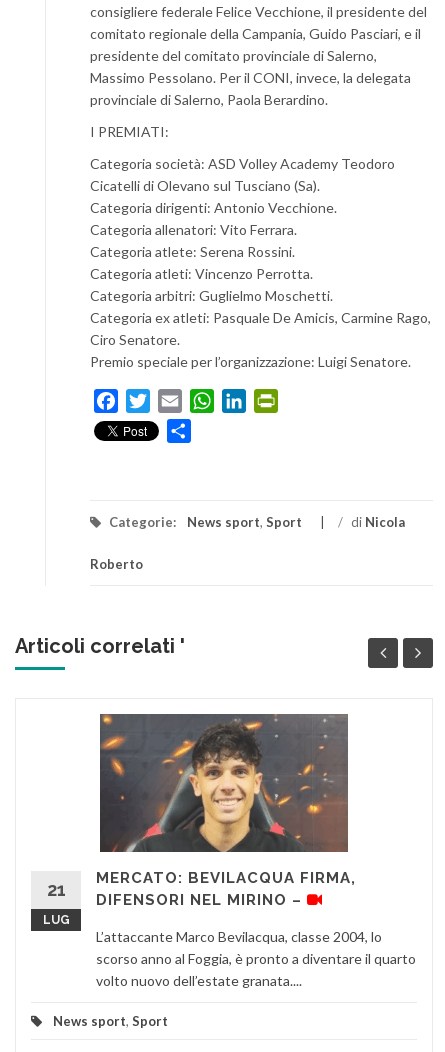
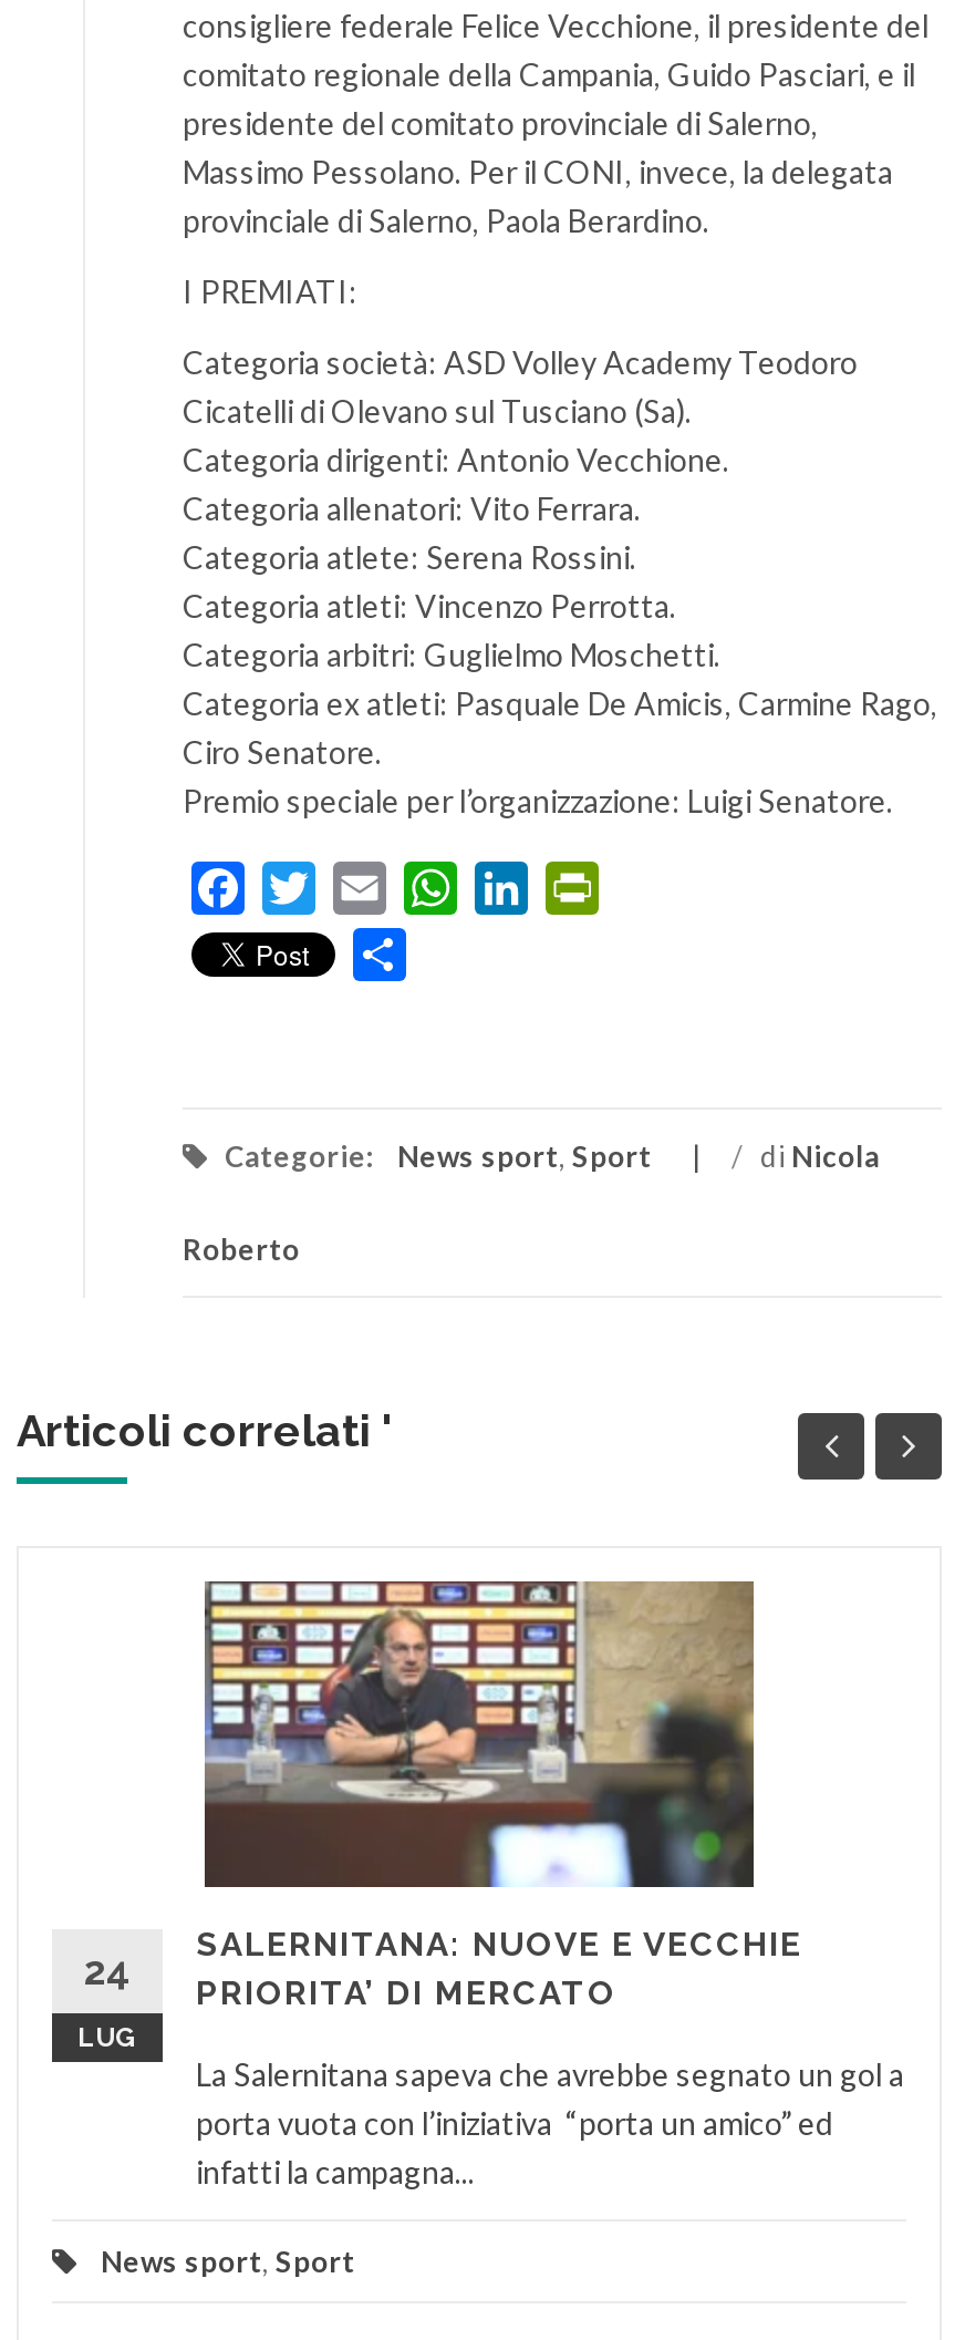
[96,714,356,909] [image] | MERCATO: BEVILACQUA FIRMA, | DIFENSORI NEL MIRINO – -> [196,1581,802,2012] [image] | SALERNITANA: NUOVE E VECCHIE | PRIORITA’ DI MERCATO
[46,879,65,900] 21 -> [84,1946,131,1992] 24
[96,928,416,989] L’attaccante Marco Bevilacqua, classe 2004, lo | scorso anno al Foggia, è pronto a diventare il quarto | volto nuovo dell’estate granata.... -> [196,2055,904,2190] La Salernitana sapeva che avrebbe segnato un gol a | porta vuota con l’iniziativa “porta un amico” ed | infatti la campagna...

